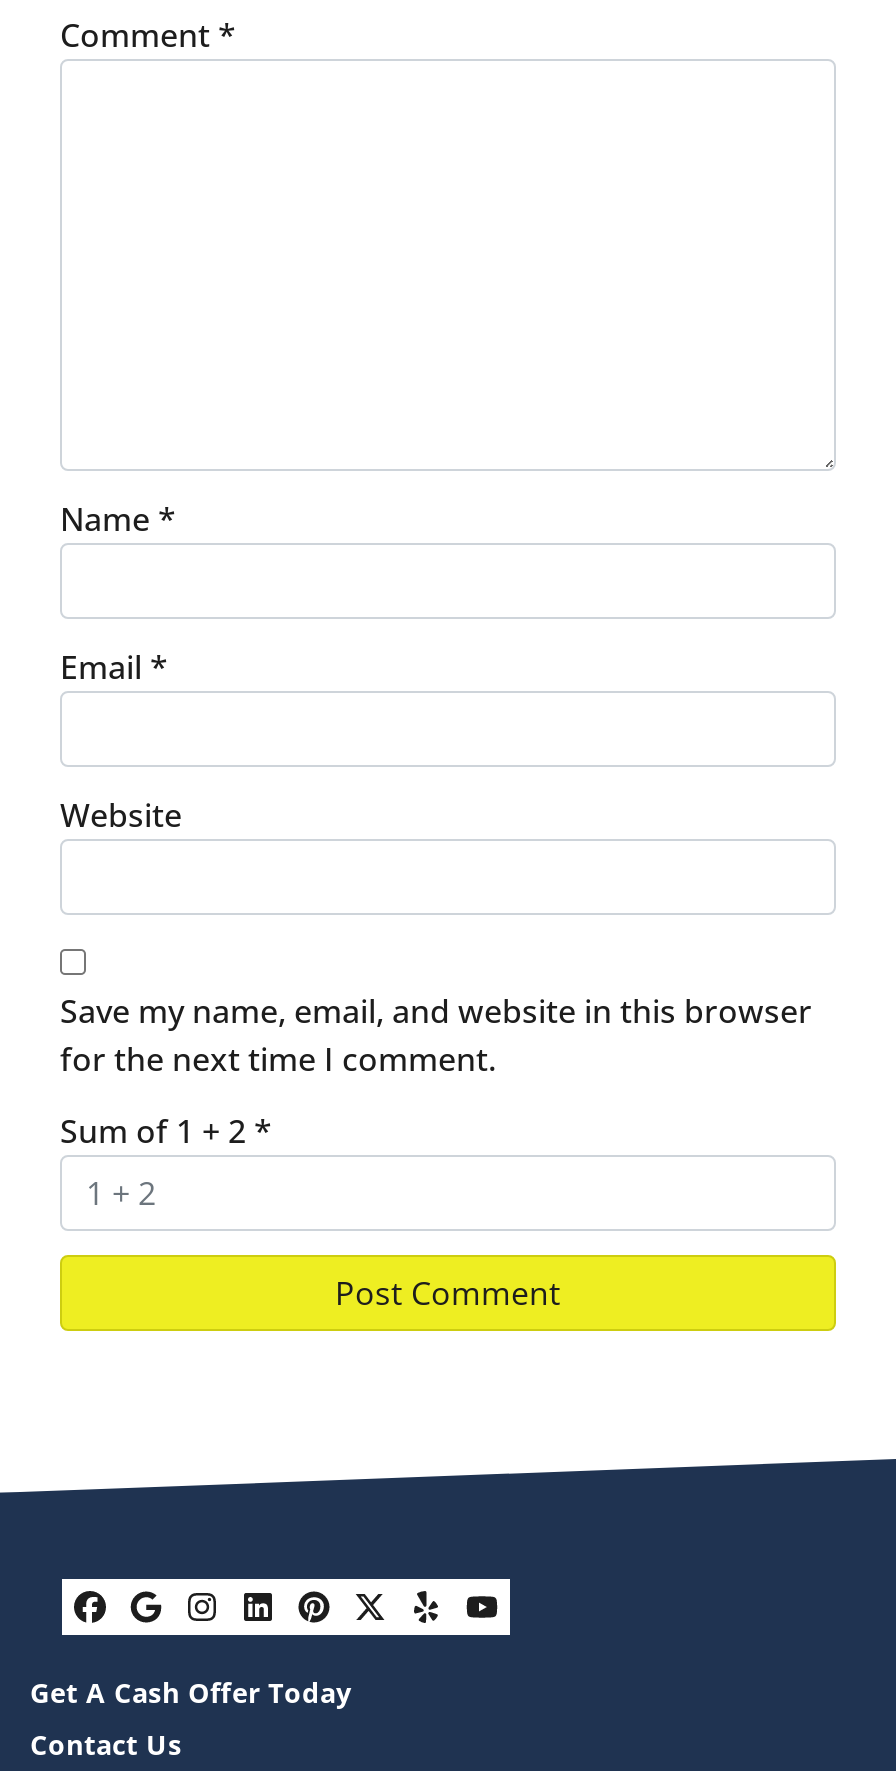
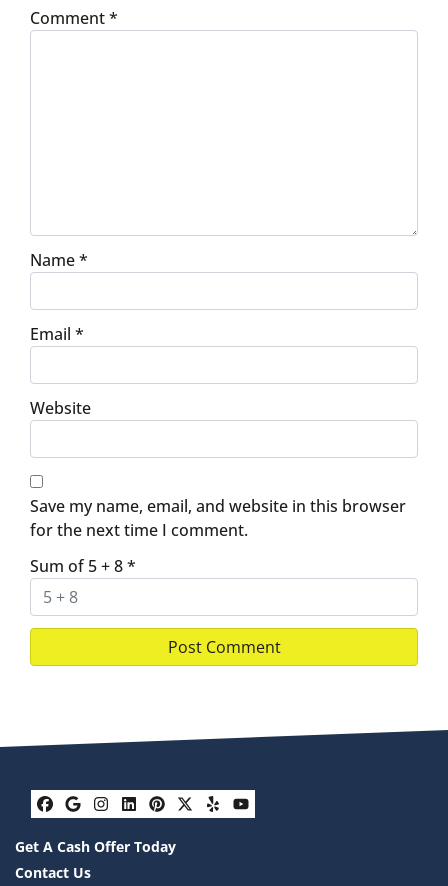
[60,1108,272,1152] Sum of 1 + 2 * -> [30,555,136,577] Sum of 5 + 8 *

